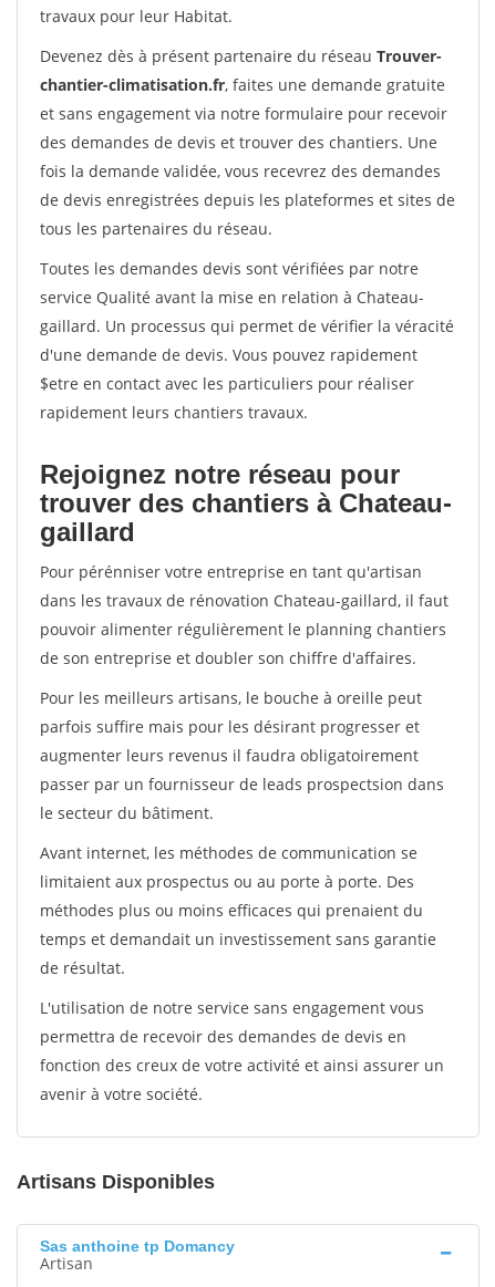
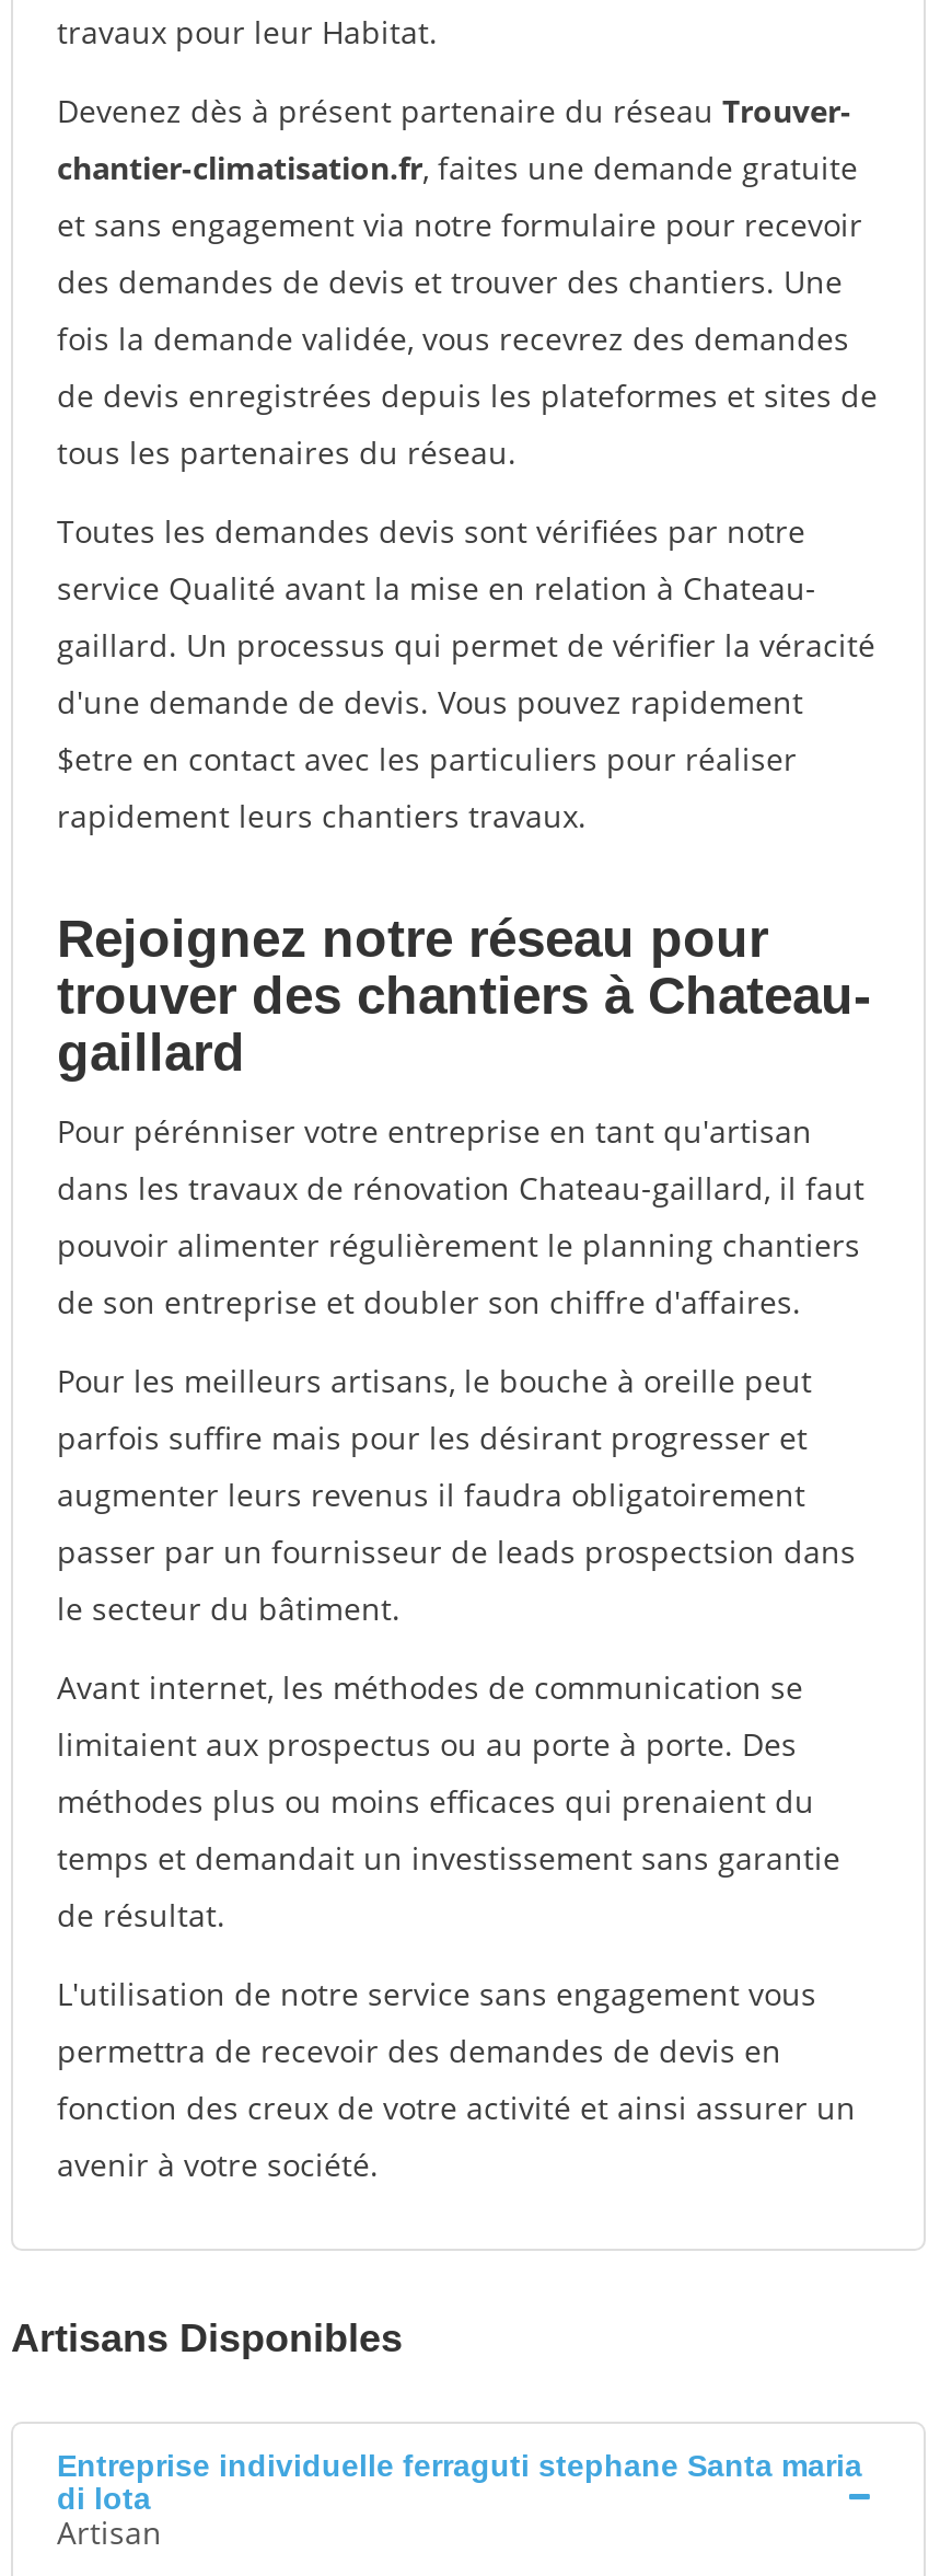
[40,1237,235,1255] Sas anthoine tp Domancy -> [57,2448,862,2516] Entreprise individuelle ferraguti stephane Santa maria | di lota

